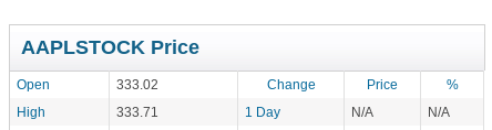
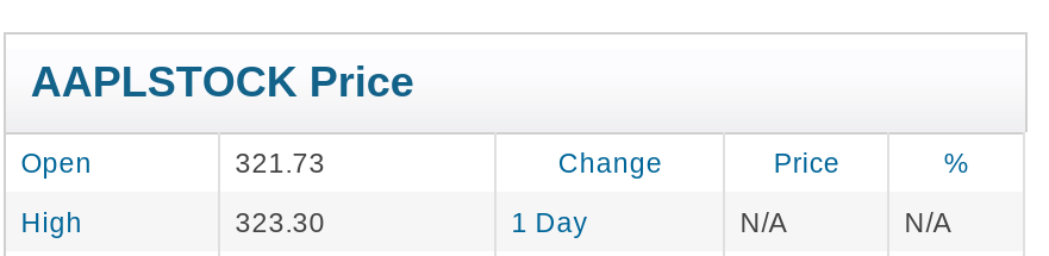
[117,77,159,92] 333.02 -> [235,147,326,178] 321.73
[117,105,159,119] 333.71 -> [235,207,326,238] 323.30

